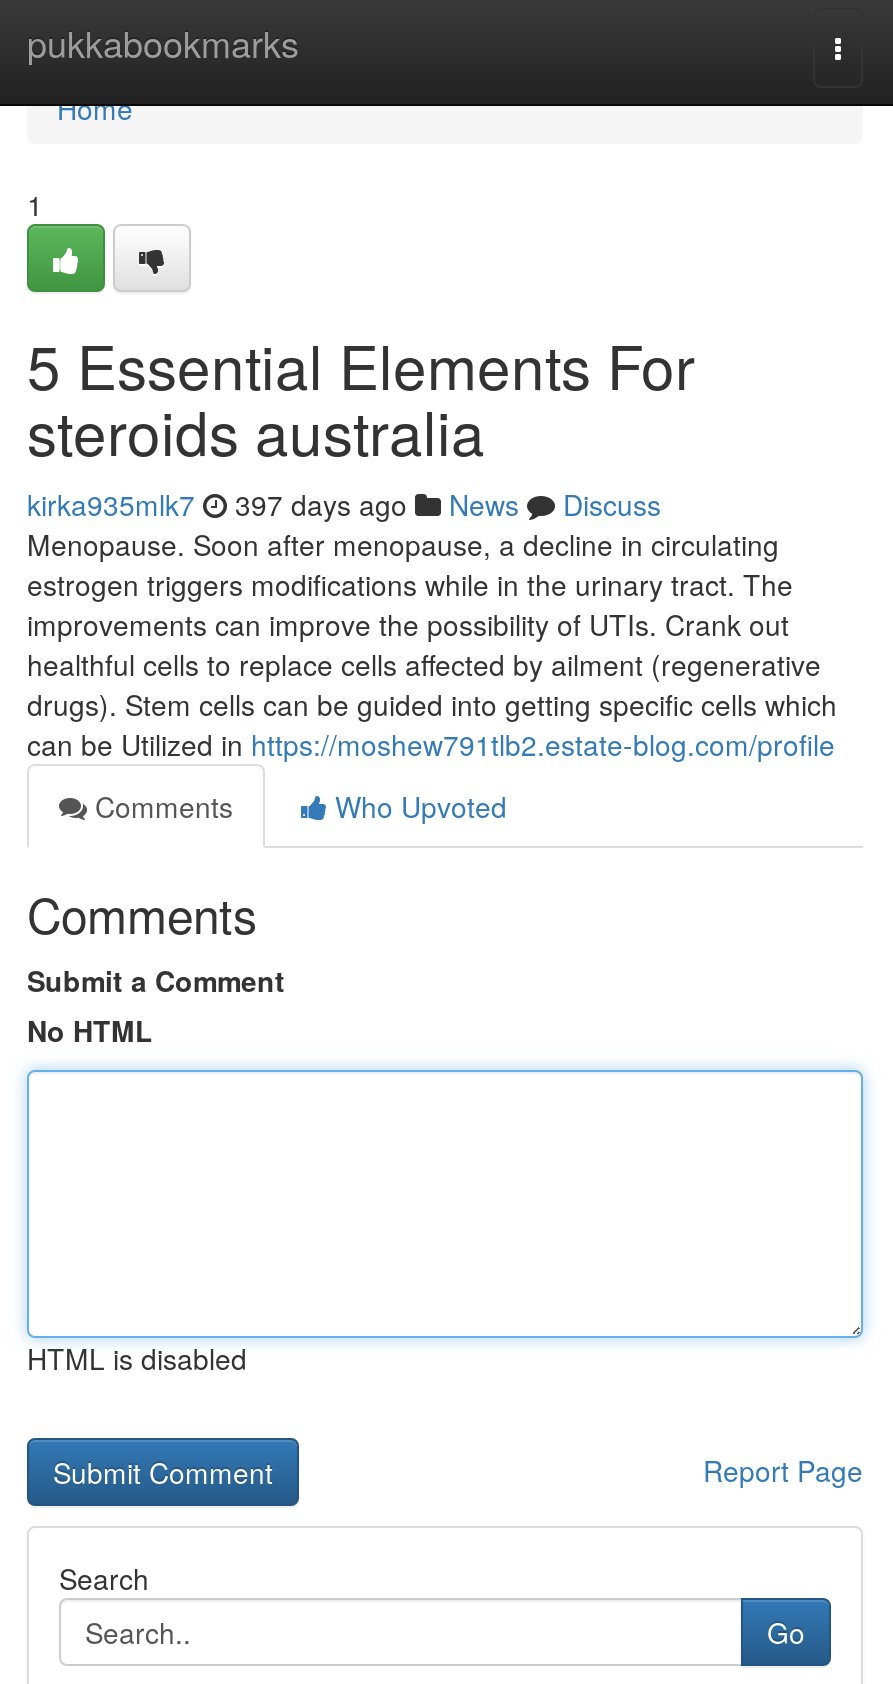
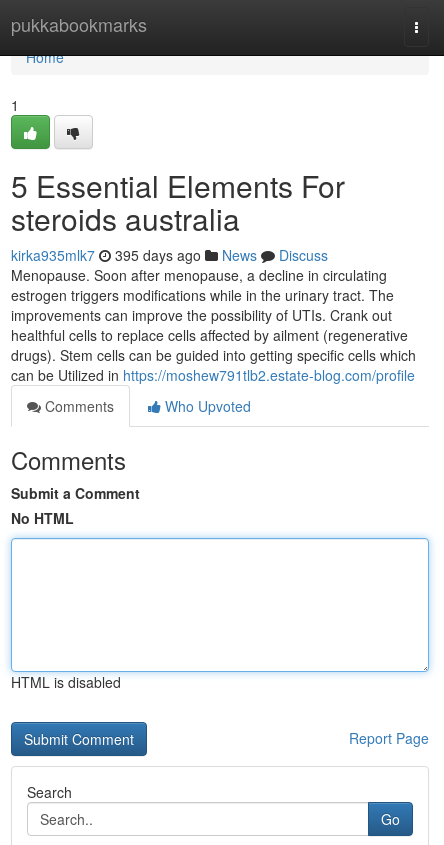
[27,484,661,524] kirka935mlk7 397 days ago News Discuss -> [11,245,328,265] kirka935mlk7 395 days ago News Discuss

